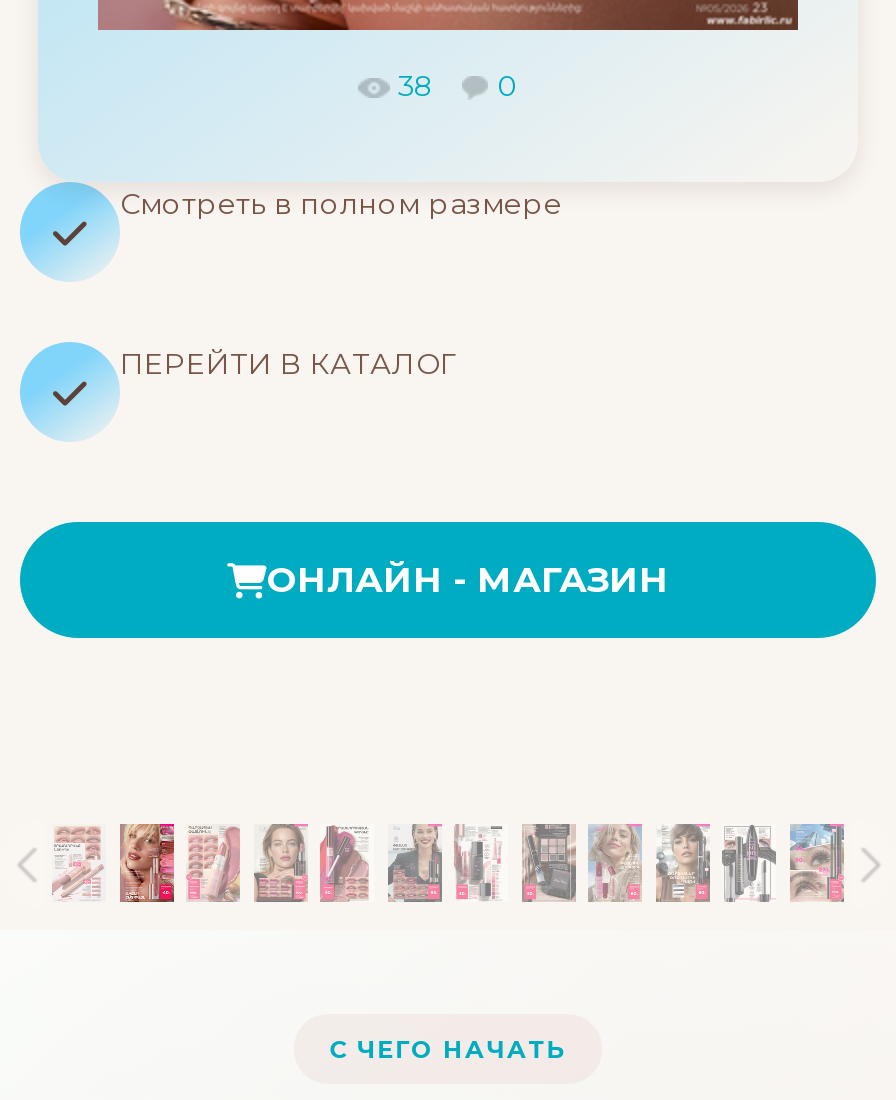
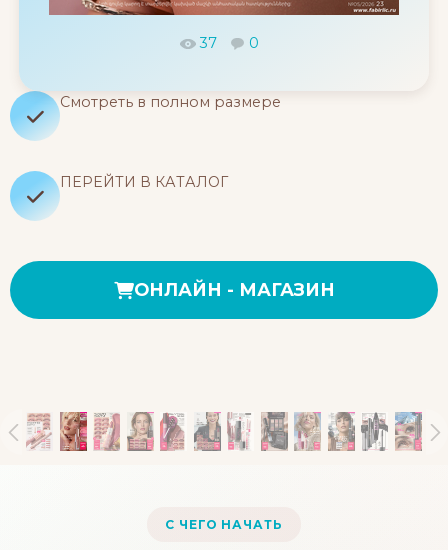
[398,68,434,104] 38 -> [199,34,216,52] 37

